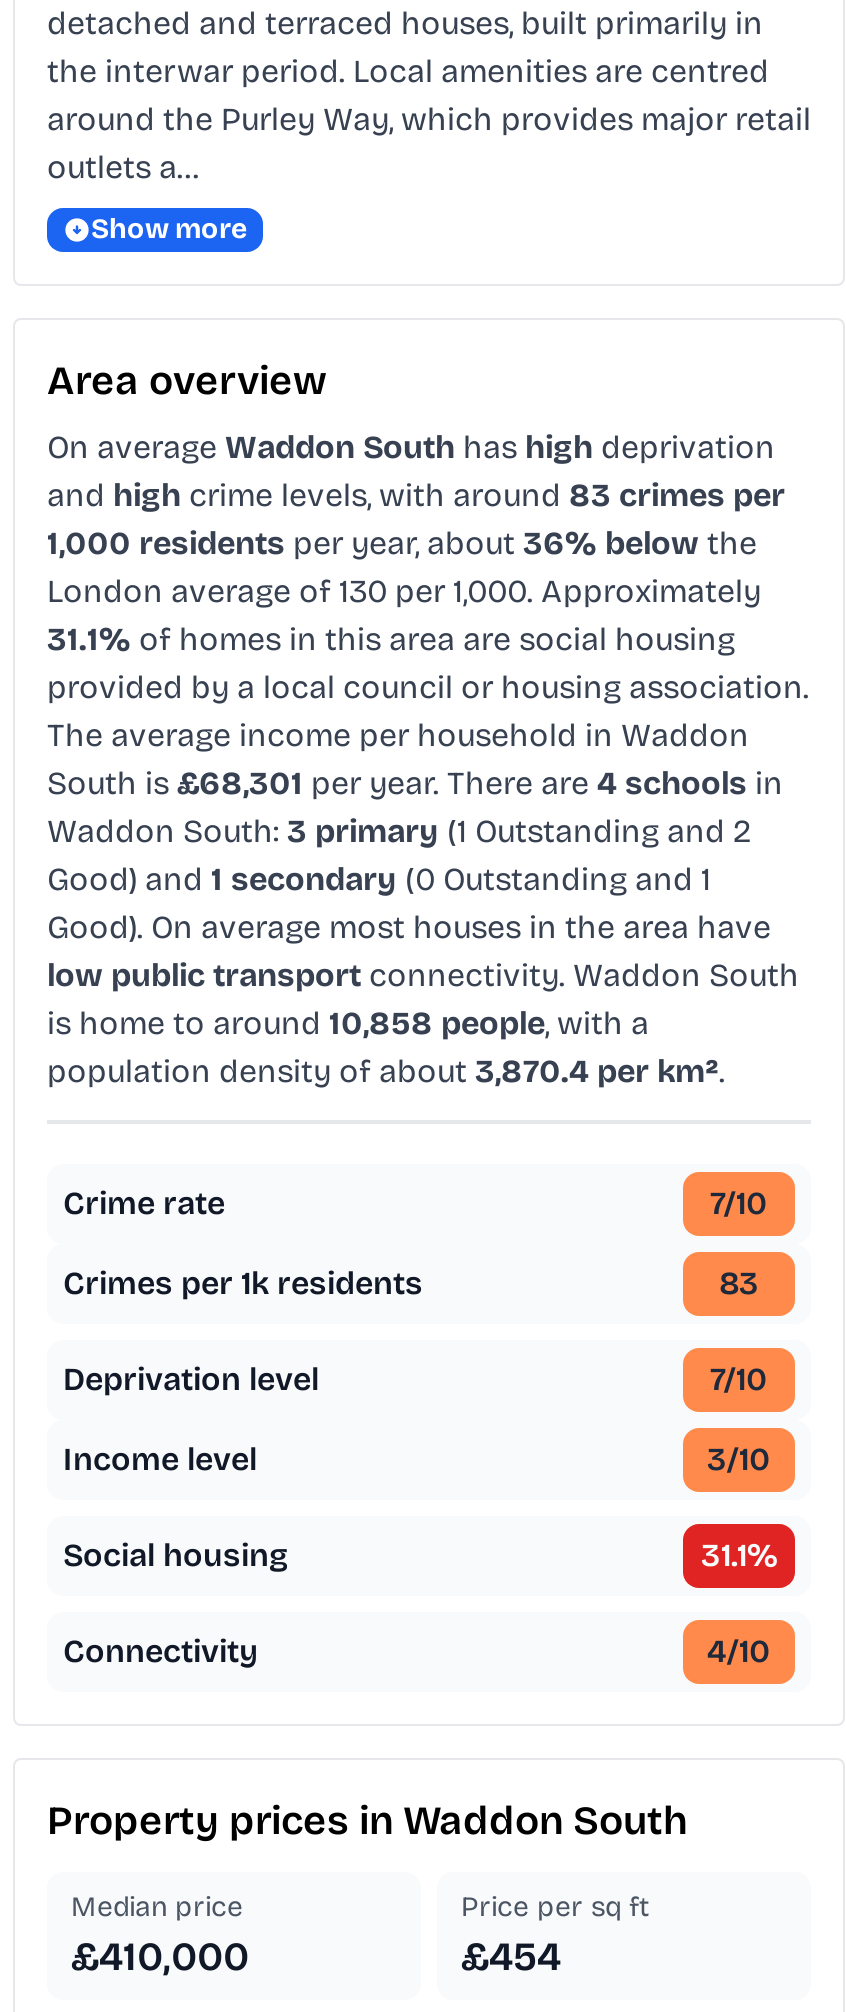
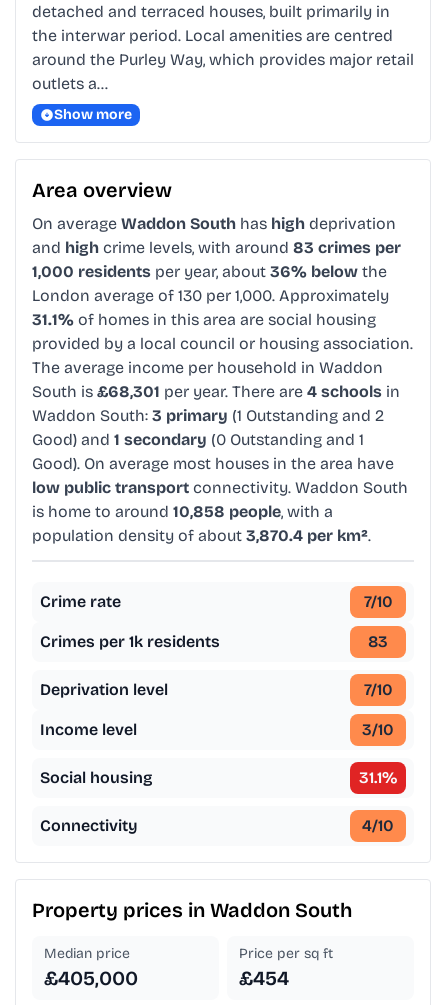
[71,1933,249,1981] £410,000 -> [44,966,138,990] £405,000

